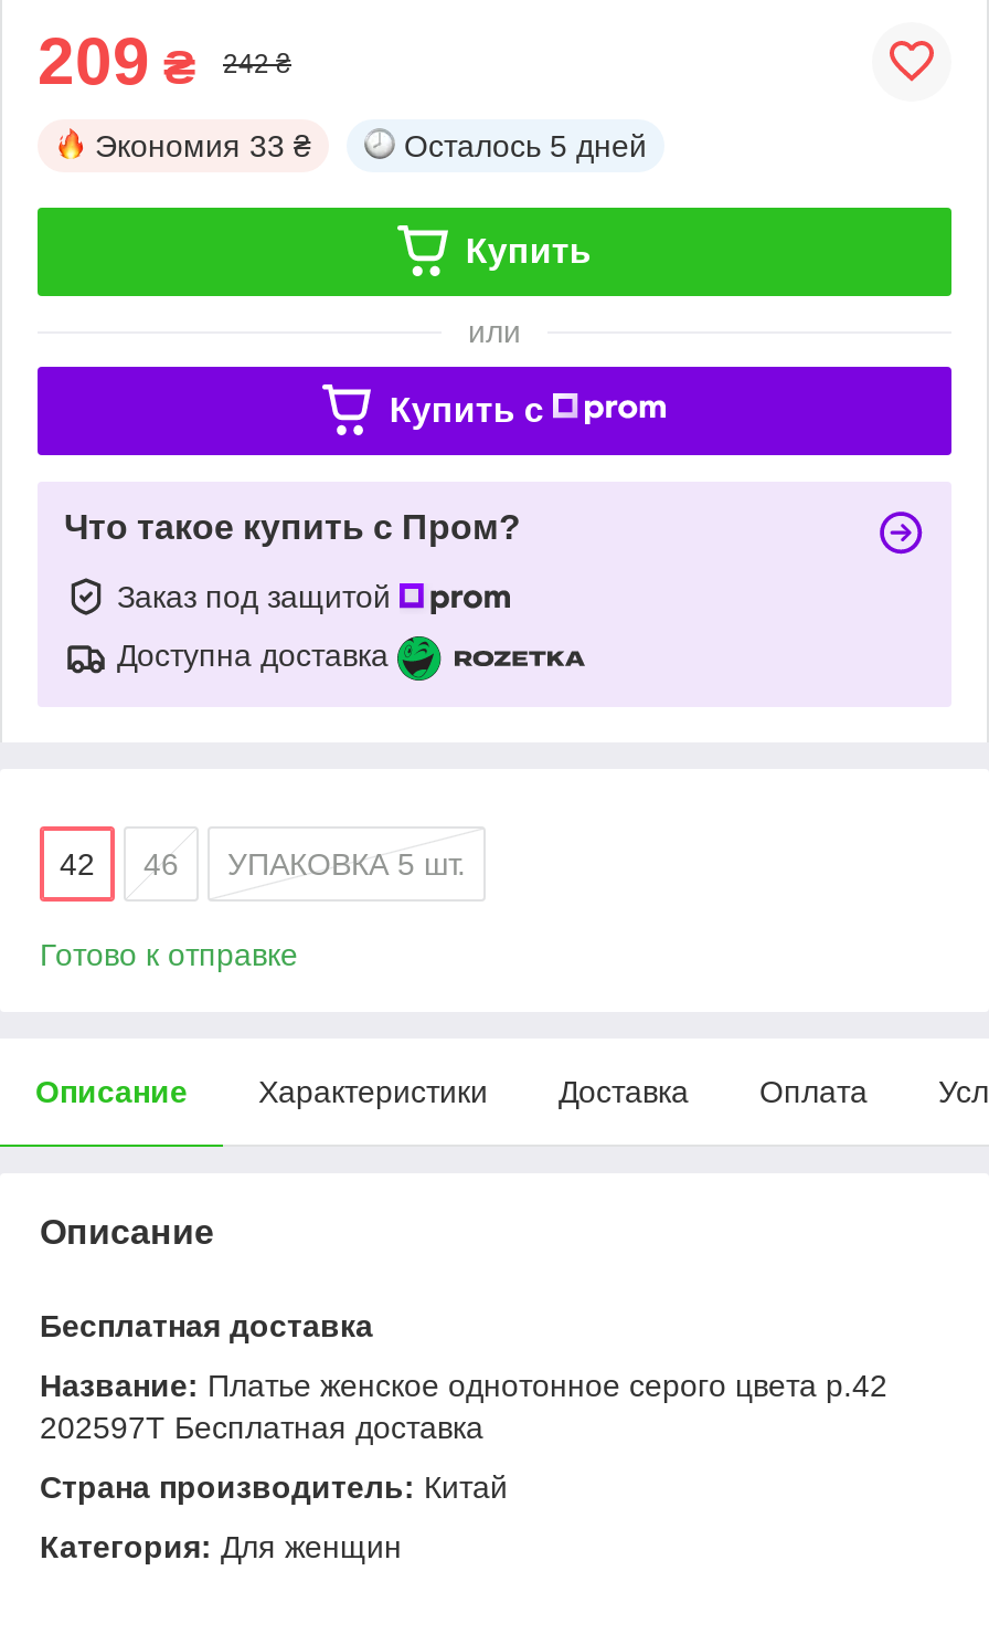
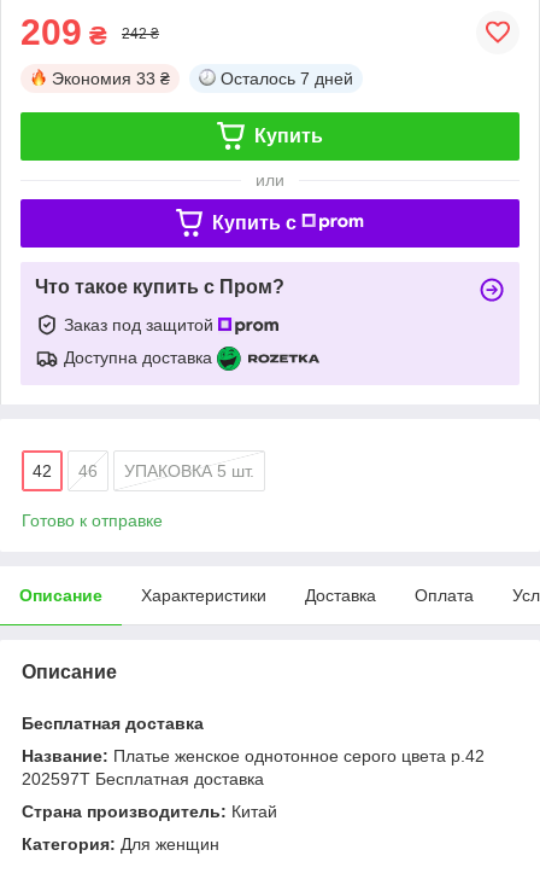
[404,128,647,163] Осталось 5 дней -> [221,69,353,88] Осталось 7 дней

